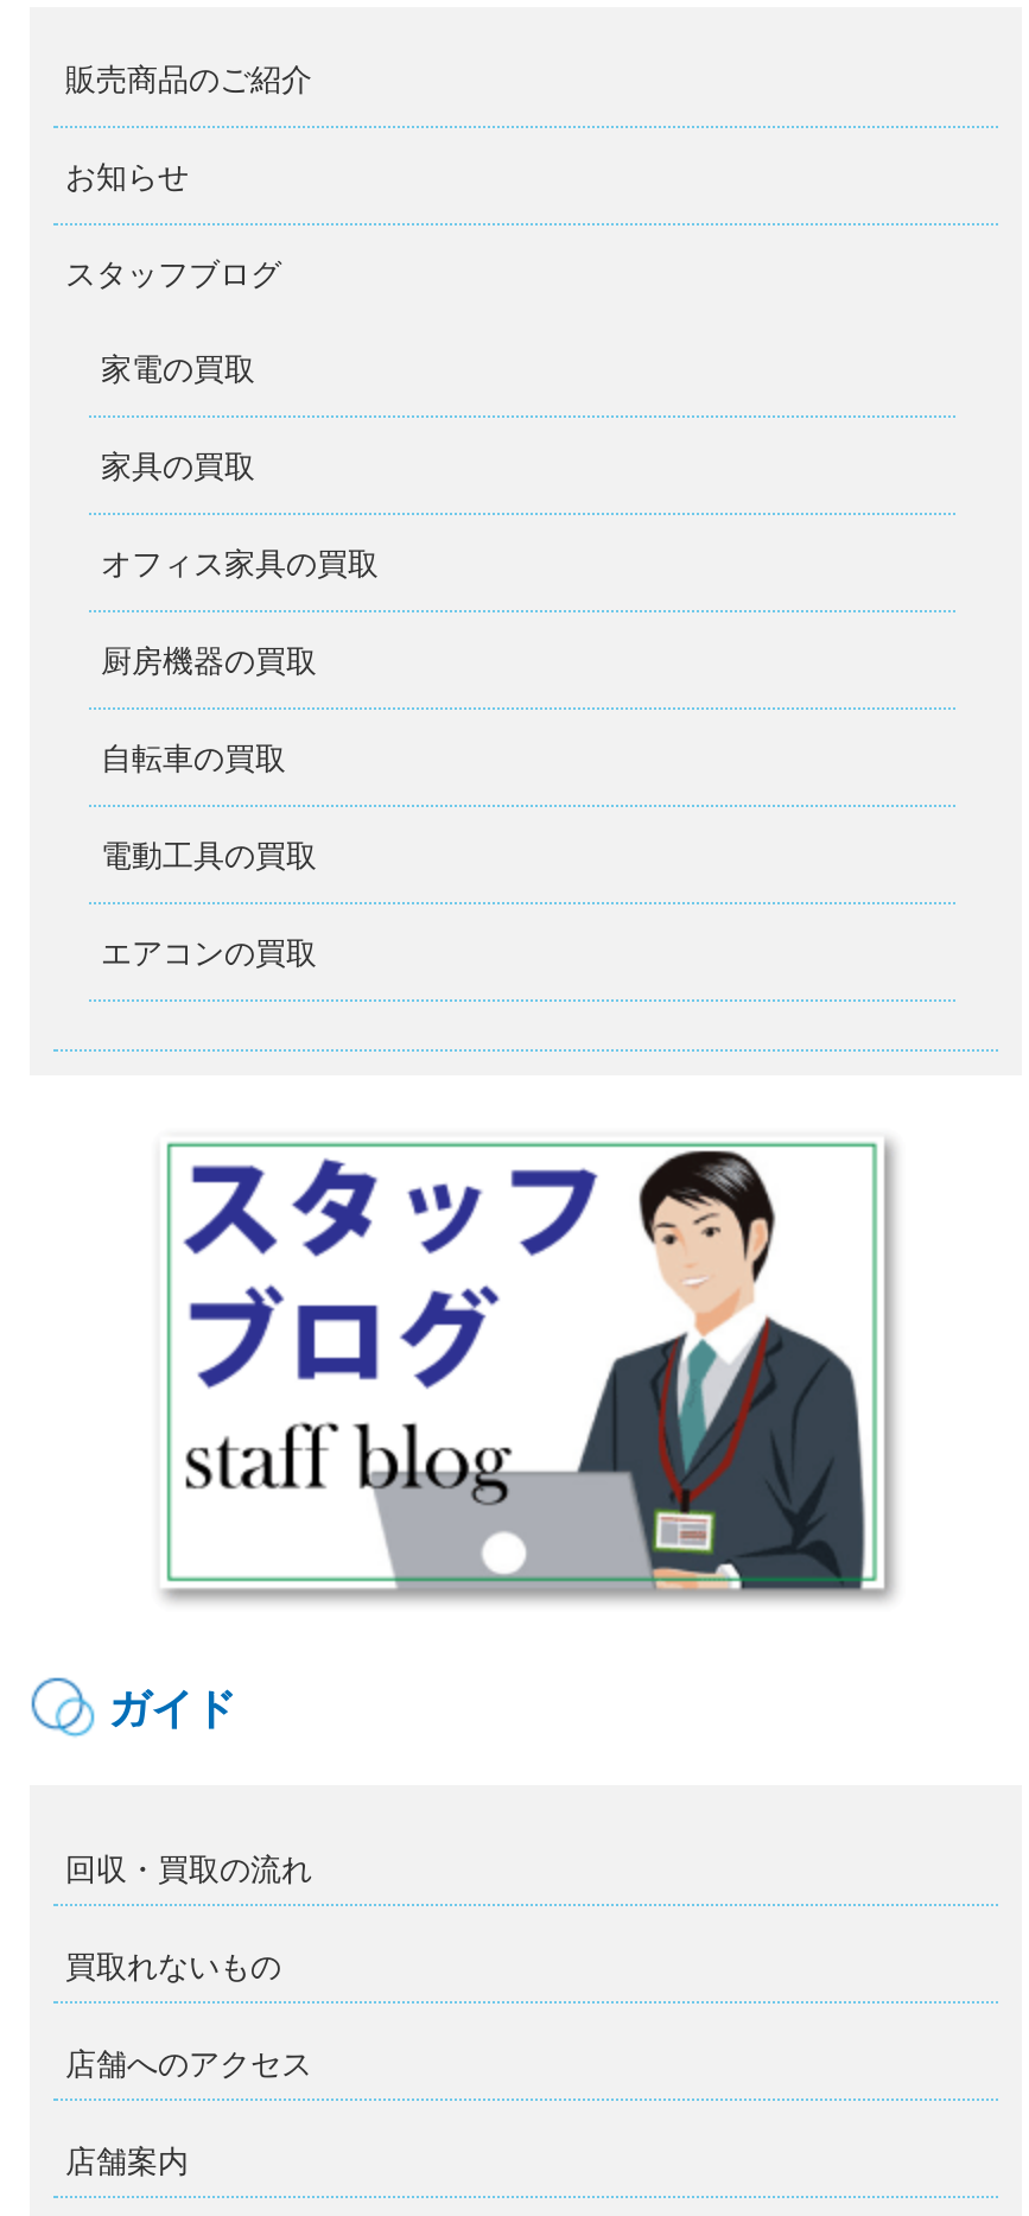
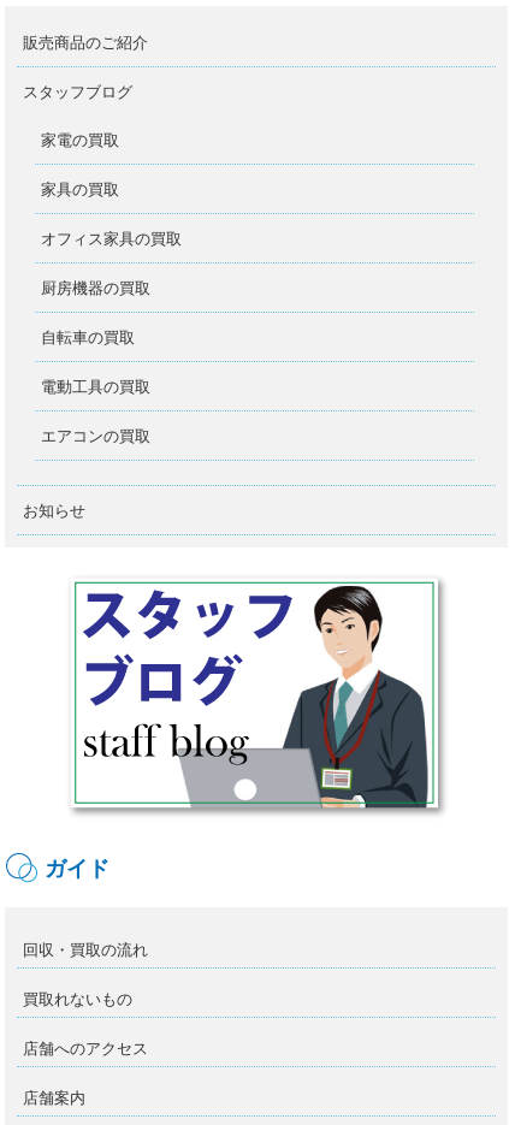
moved [65,159,189,194] -> [23,501,85,520]: お知らせ
moved [65,256,379,970] -> [23,83,182,445]: スタッフブログ | 家電の買取 | 家具の買取 | オフィス家具の買取 | 厨房機器の買取 | 自転車の買取 | 電動工具の買取 | エアコンの買取

